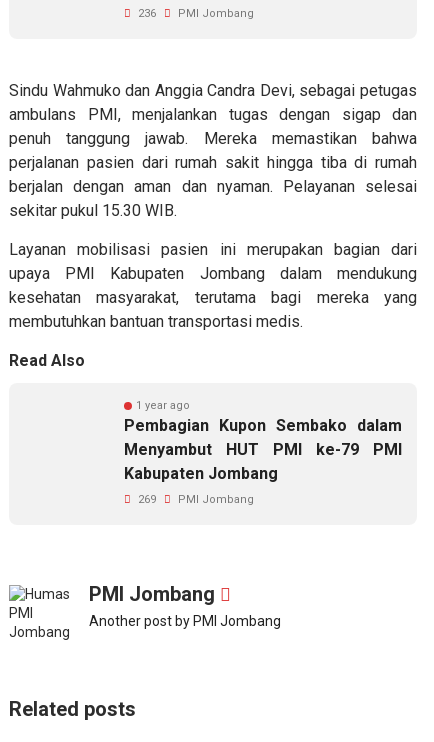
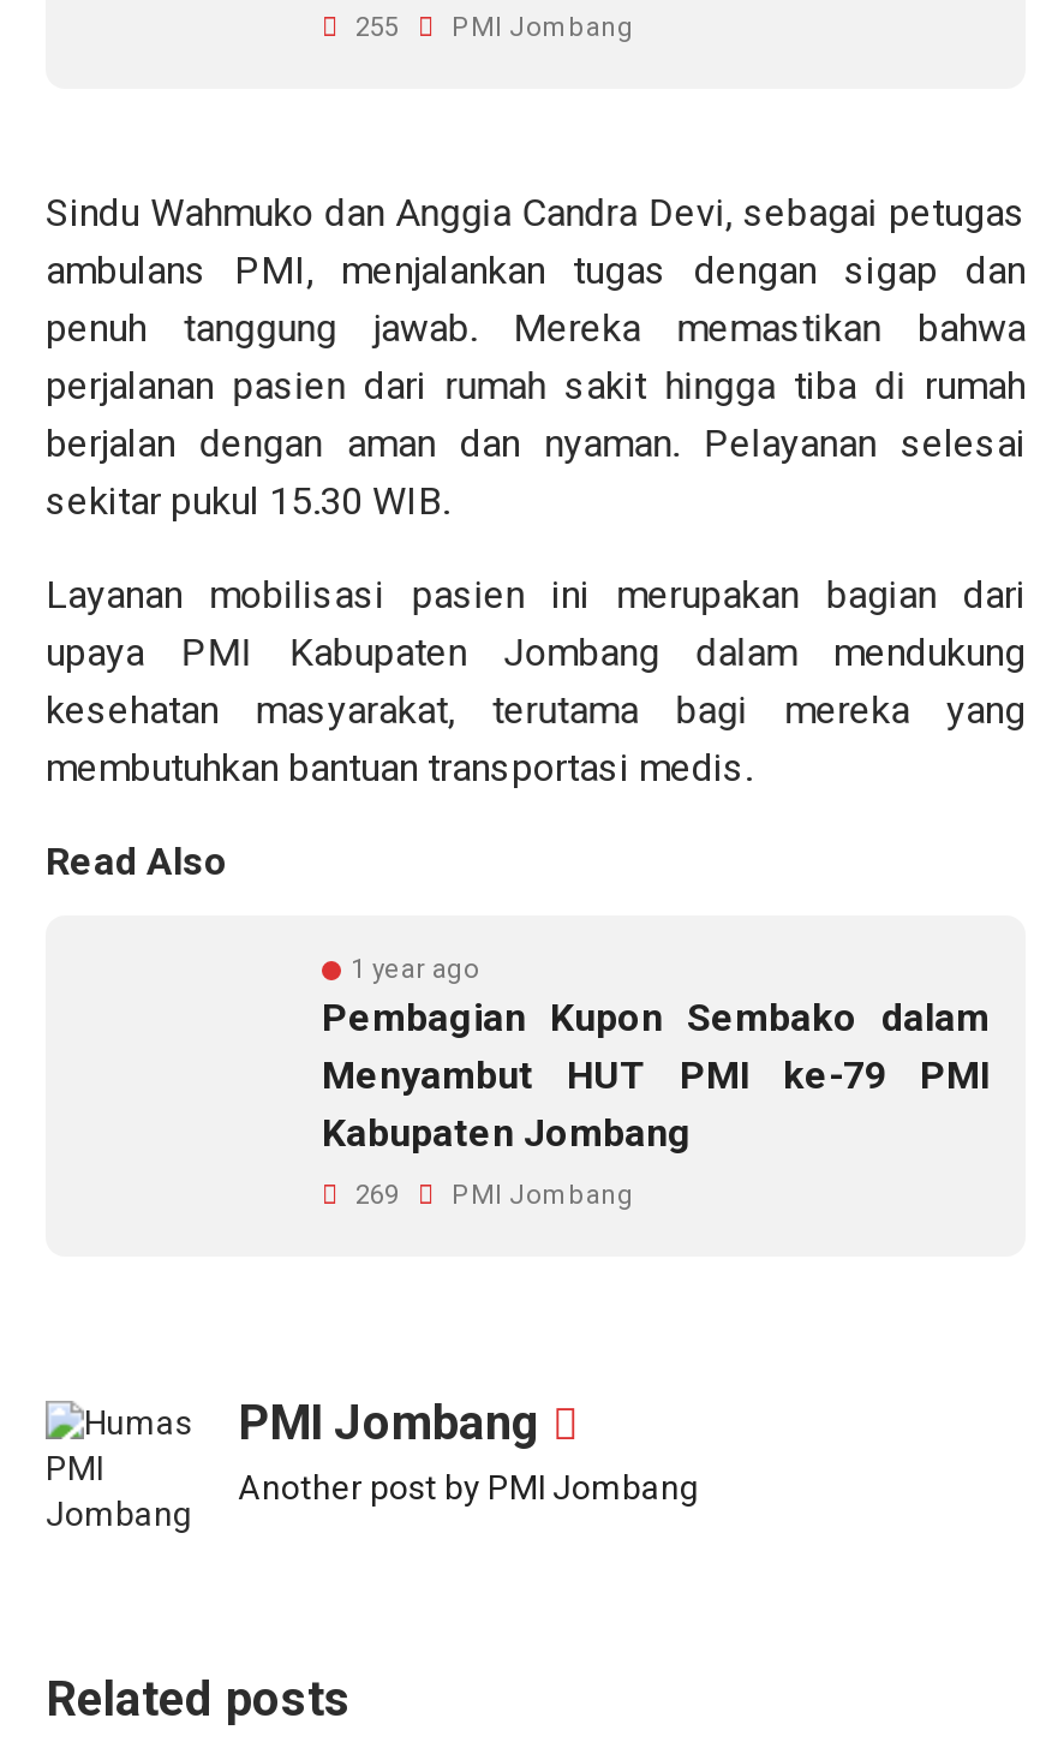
[135,7,254,20] 236 PMI Jombang -> [348,12,634,43] 255 PMI Jombang

